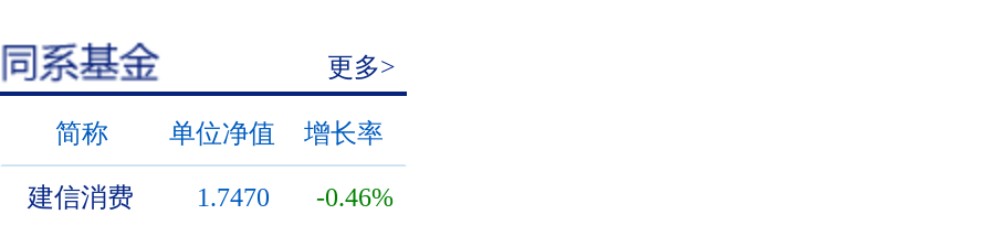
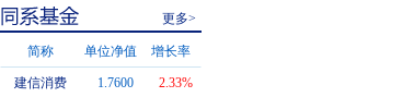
[197,182,270,213] 1.7470 -> [97,75,134,90] 1.7600
[316,182,394,213] -0.46% -> [159,75,193,90] 2.33%

